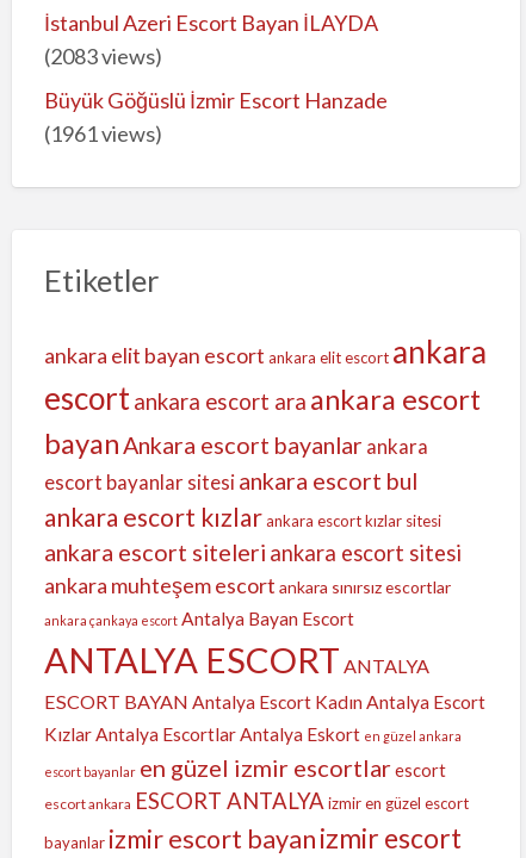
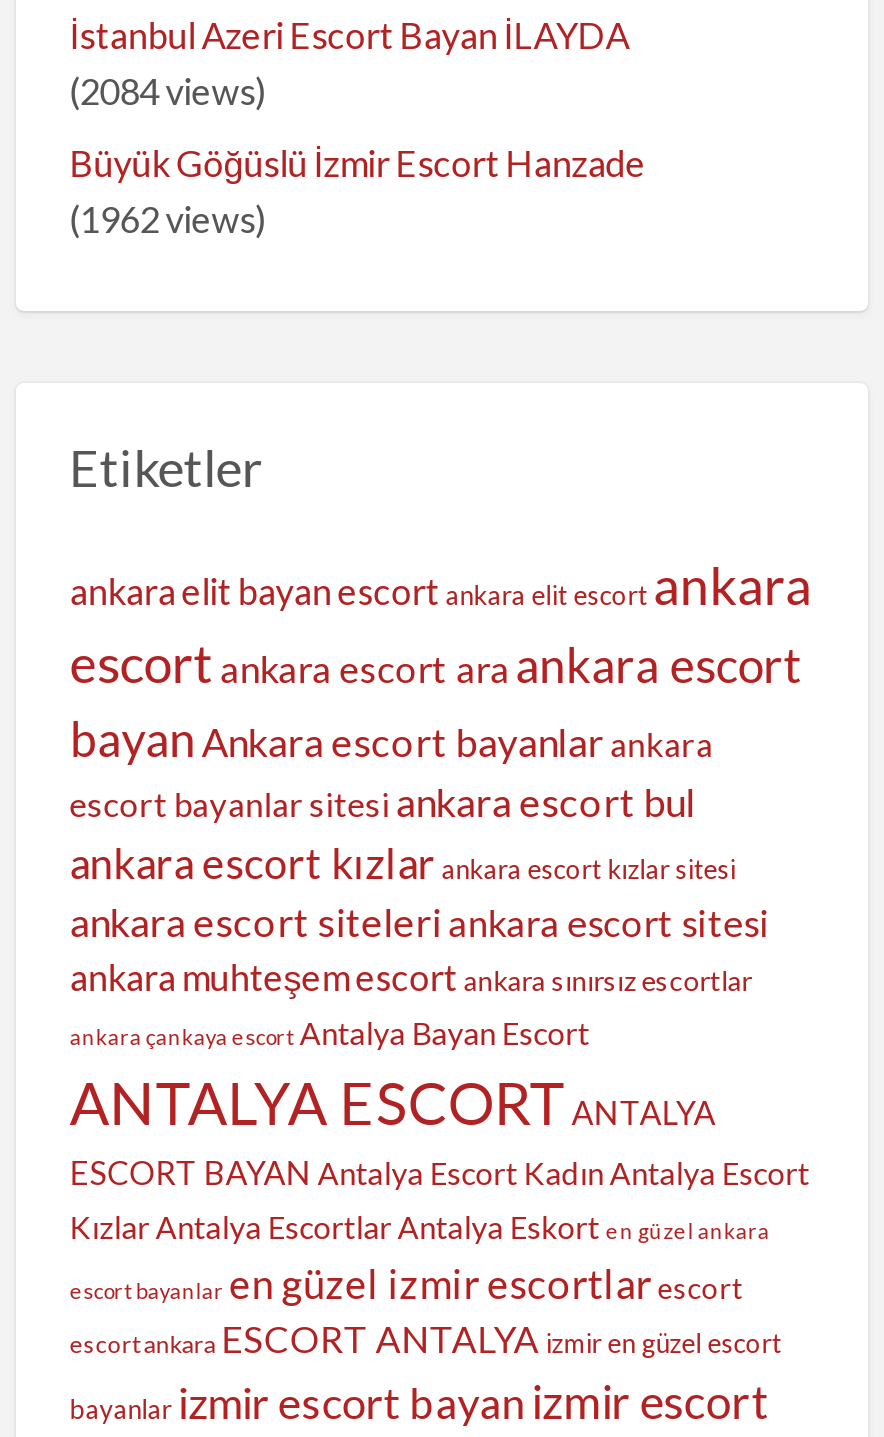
[44,43,162,69] (2083 views) -> [69,69,267,113] (2084 views)
[44,120,162,146] (1961 views) -> [69,198,267,242] (1962 views)

